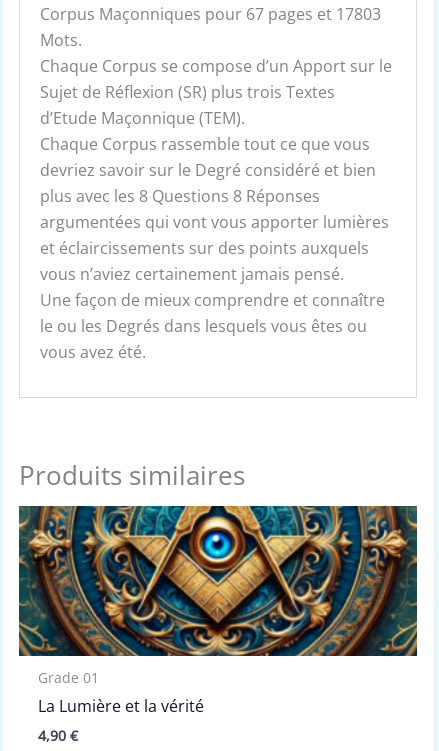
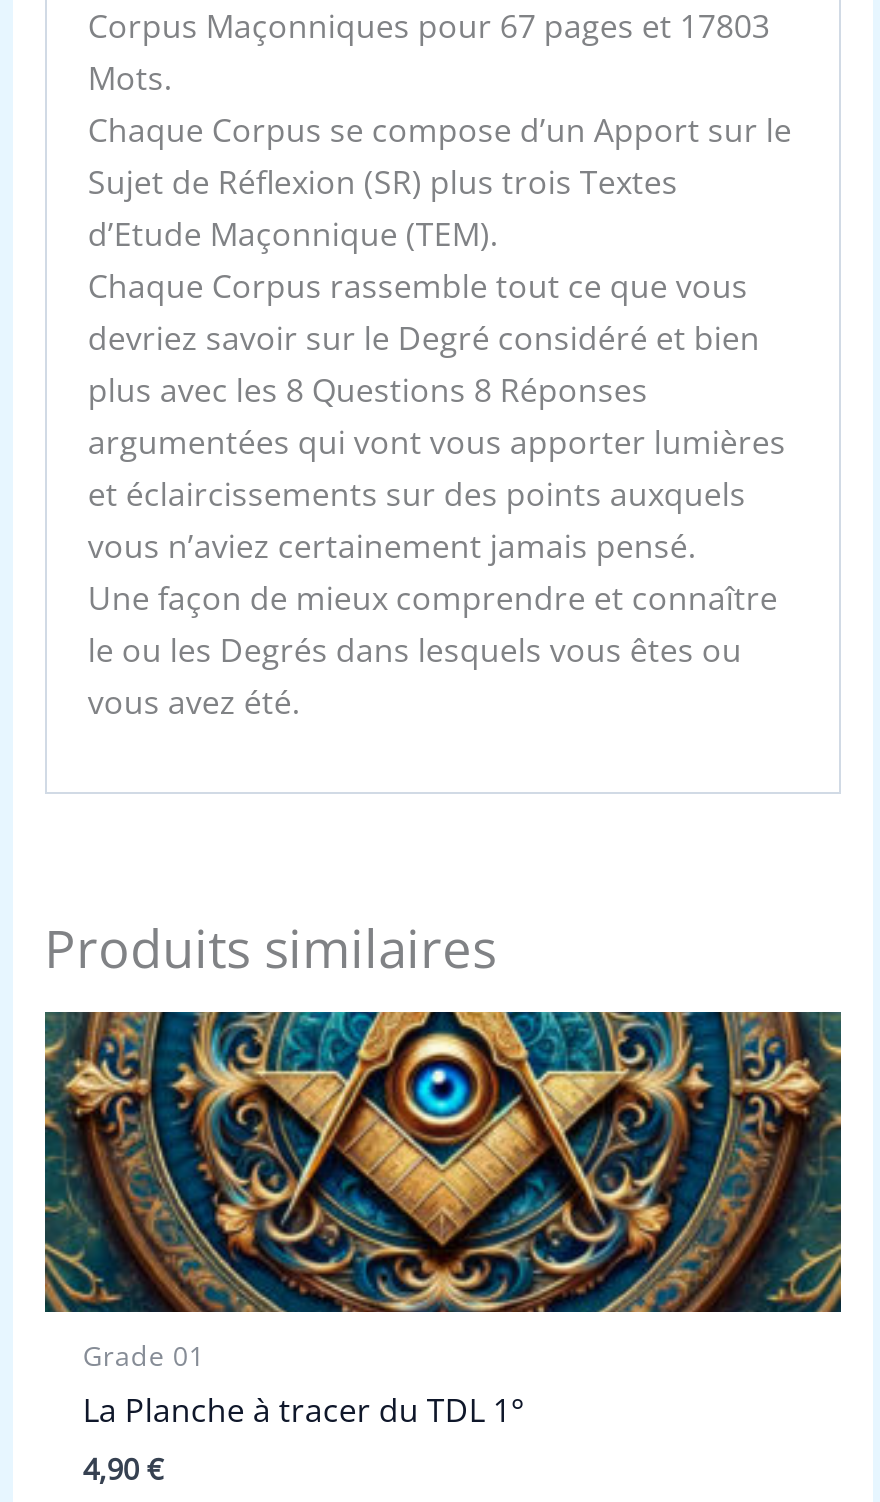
[38,695,204,717] La Lumière et la vérité -> [83,1389,525,1433] La Planche à tracer du TDL 1°

